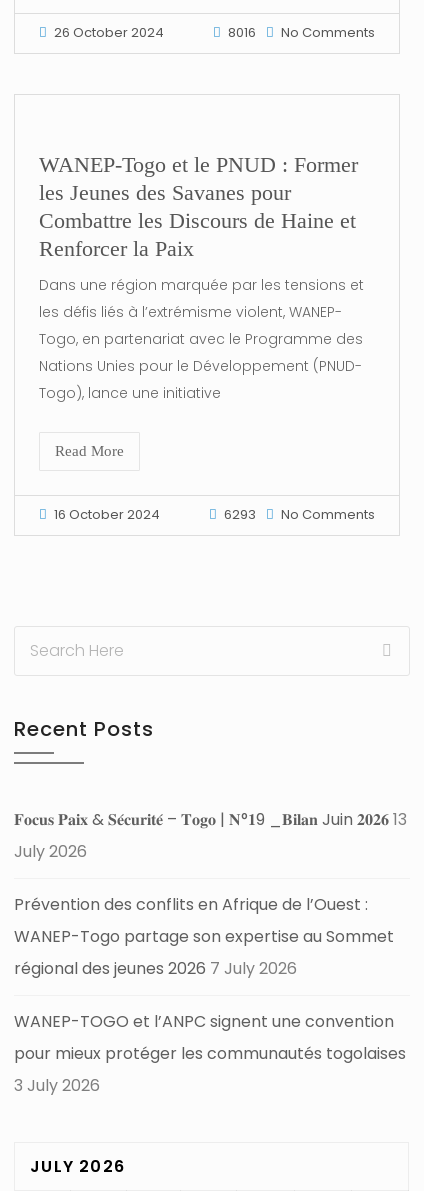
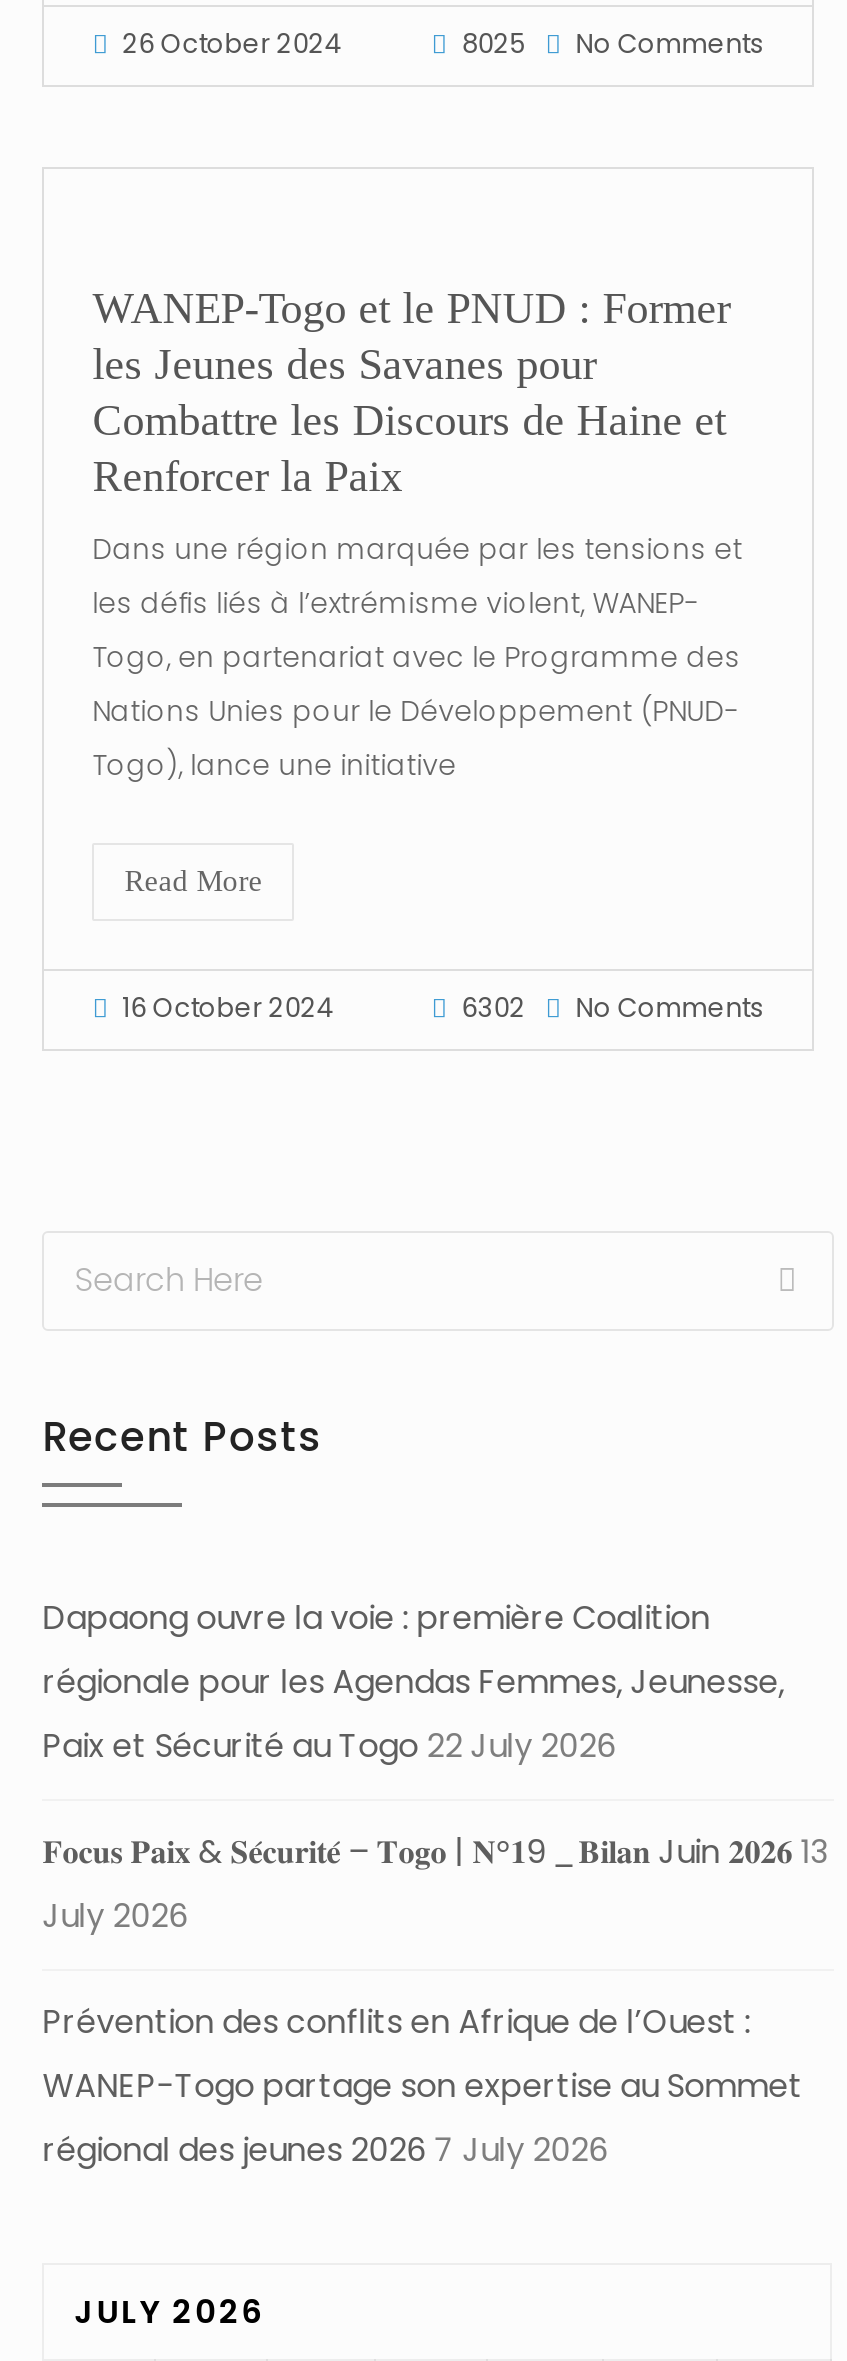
[228,23,375,42] 8016 No Comments -> [462,26,764,64] 8025 No Comments
[224,505,375,524] 6293 No Comments -> [462,989,764,1027] 6302 No Comments
none -> [42,1594,784,1768] Dapaong ouvre la voie : première Coalition | régionale pour les Agendas Femmes, Jeunesse, | Paix et Sécurité au Togo 22 July 2026
moved [14,840,394,980] -> [42,1892,802,2172]: July 2026 | Prévention des conflits en Afrique de l’Ouest : | WANEP-Togo partage son expertise au Sommet | régional des jeunes 2026 7 July 2026
[14,1010,406,1097] WANEP-TOGO et l’ANPC signent une convention | pour mieux protéger les communautés togolaises | 3 July 2026 -> none

